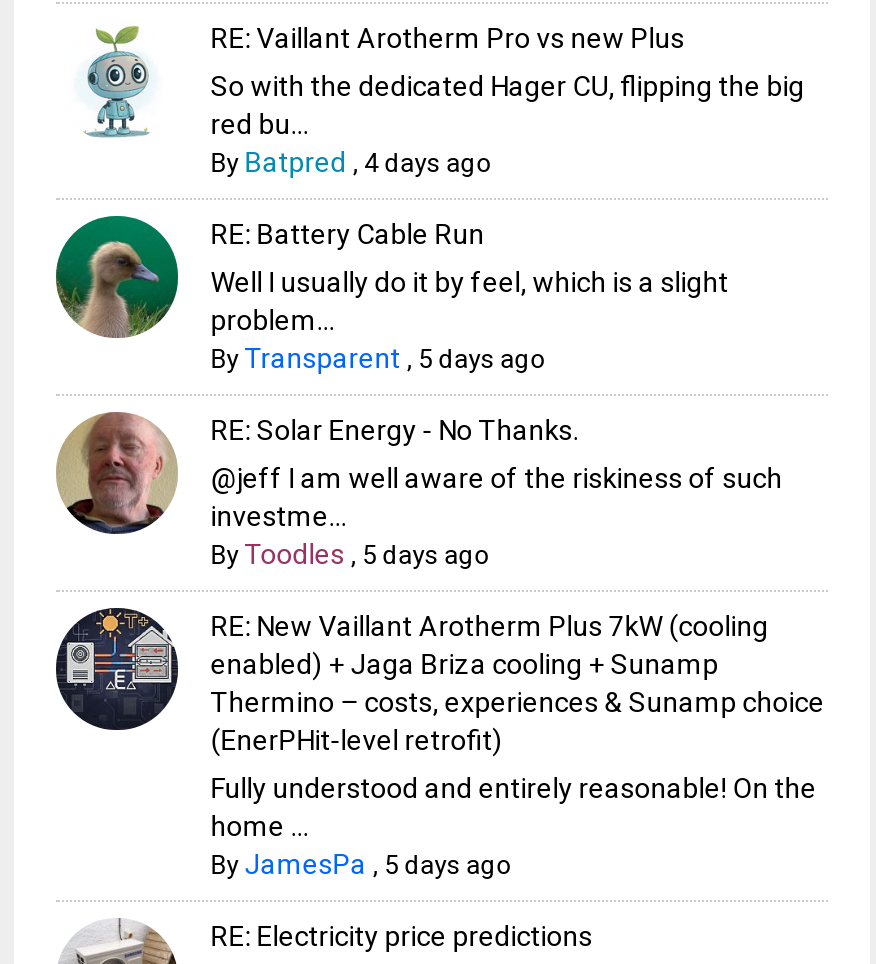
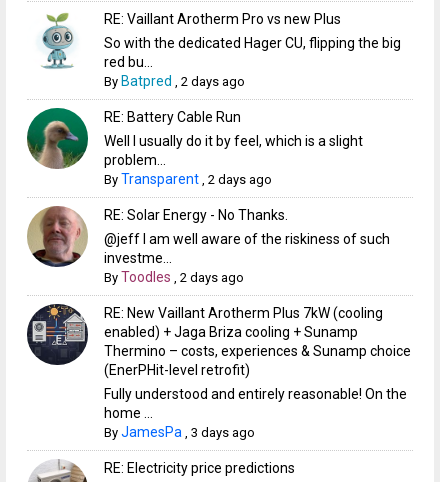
[210,146,492,178] By Batpred, 4 days ago -> [104,73,245,89] By Batpred, 2 days ago
[210,342,546,374] By Transparent, 5 days ago -> [104,171,272,187] By Transparent, 2 days ago
[210,538,490,570] By Toodles, 5 days ago -> [104,269,244,285] By Toodles, 2 days ago
[210,848,512,880] By JamesPa, 5 days ago -> [104,424,255,440] By JamesPa, 3 days ago

